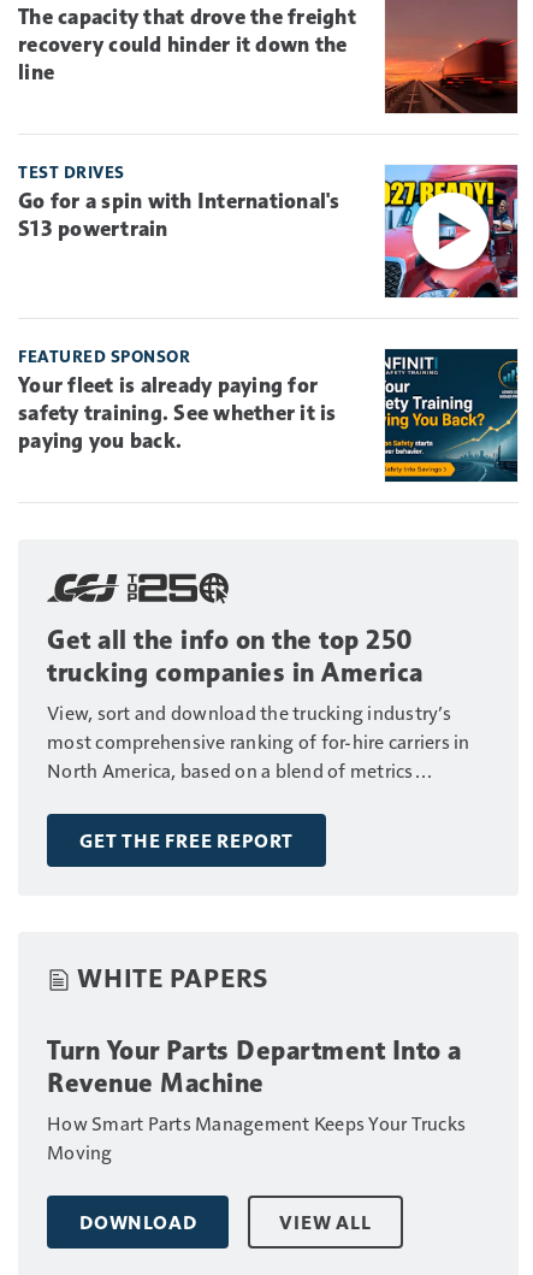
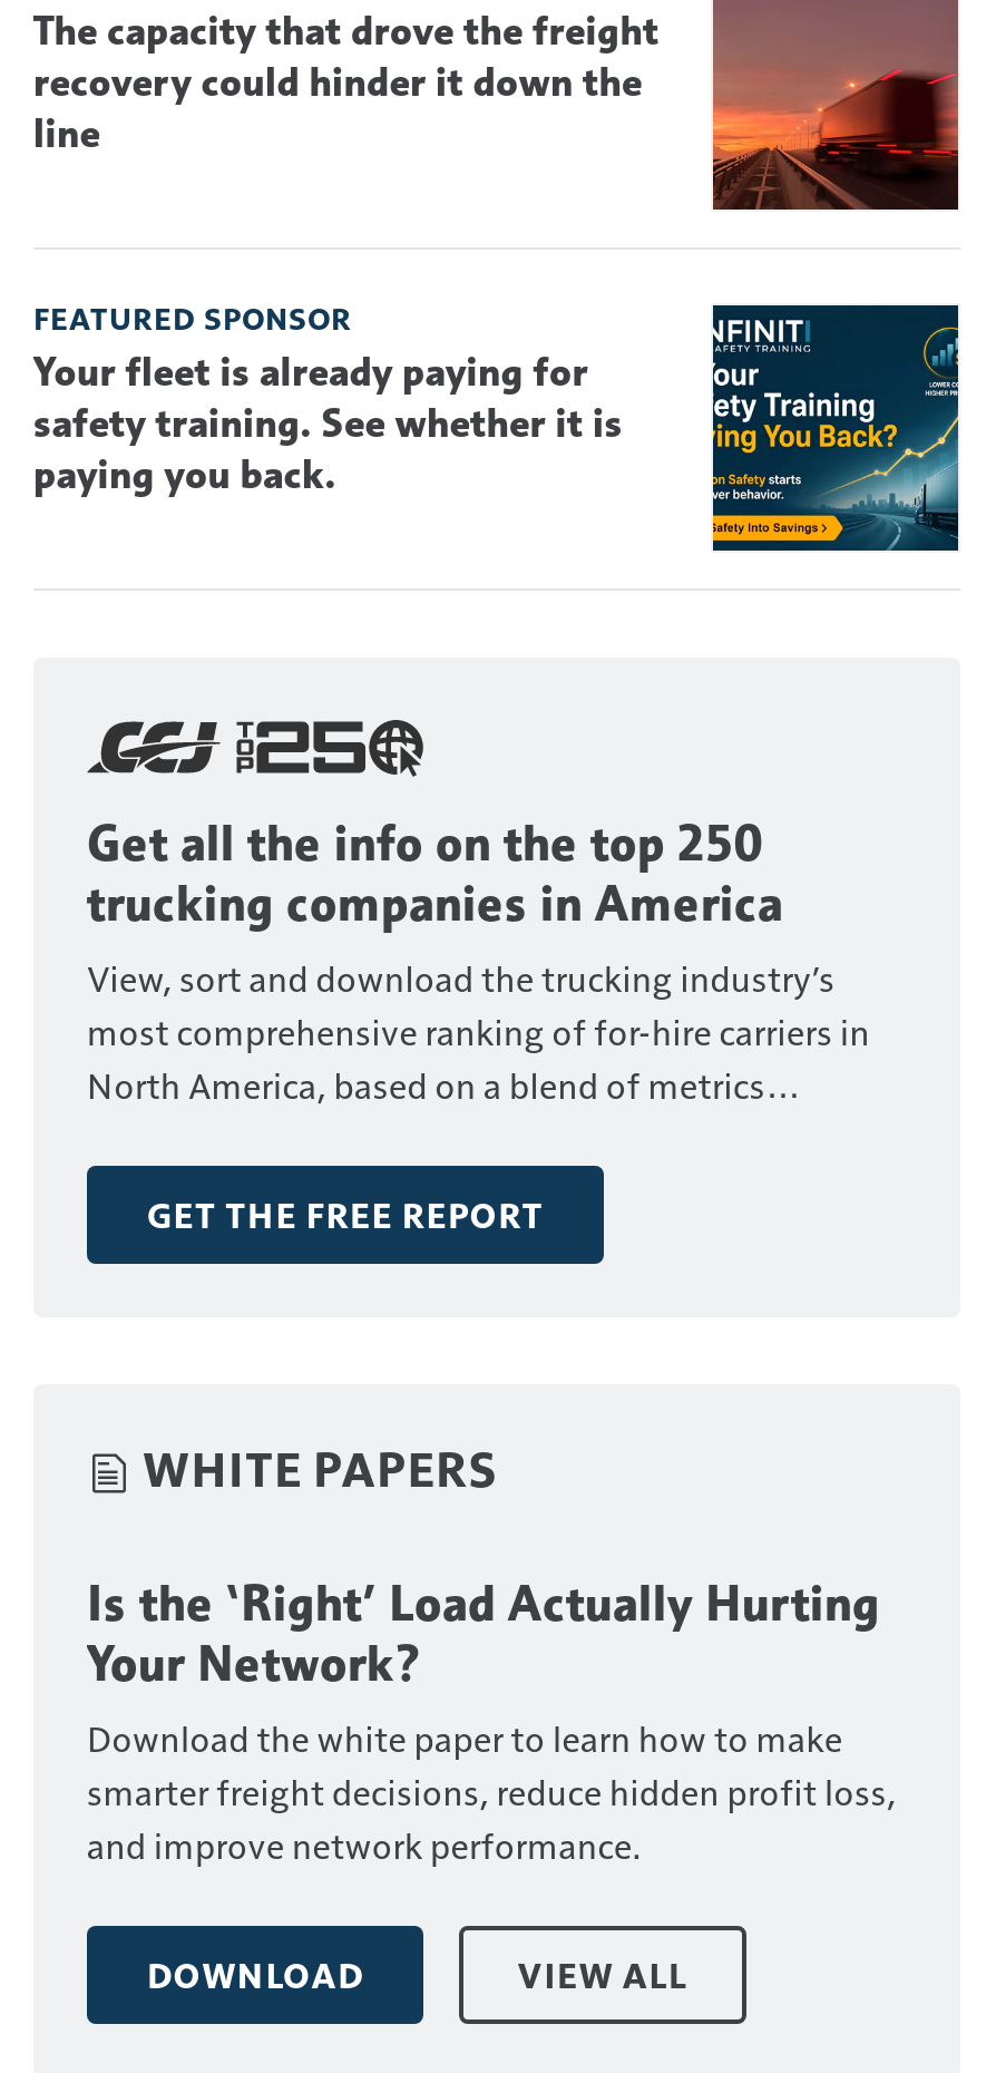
[18,162,519,299] [image] | TEST DRIVES | Go for a spin with International's | S13 powertrain -> none
moved [18,346,520,993] -> [33,299,963,1497]: [image] | FEATURED SPONSOR | Your fleet is already paying for | ... | GET THE FREE REPORT | WHITE PAPERS
[47,1034,466,1164] Turn Your Parts Department Into a | Revenue Machine | How Smart Parts Management Keeps Your Trucks | Moving -> [87,1573,896,1867] Is the ‘Right’ Load Actually Hurting | Your Network? | Download the white paper to learn how to make | smarter freight decisions, reduce hidden profit loss, | and improve network performance.

